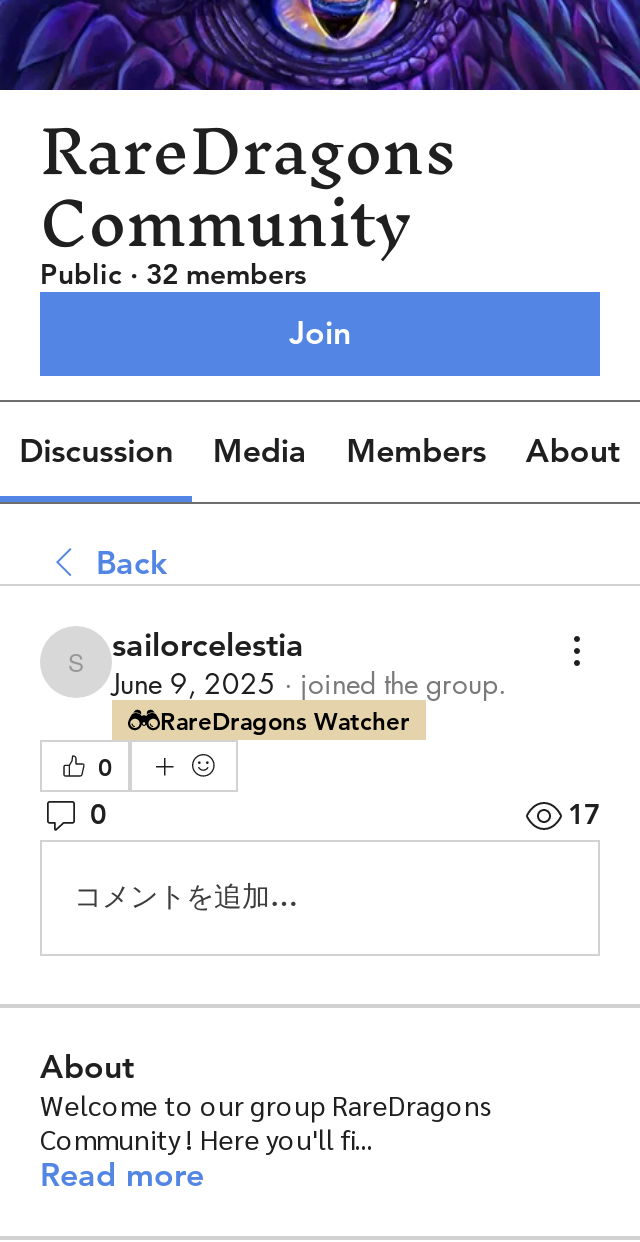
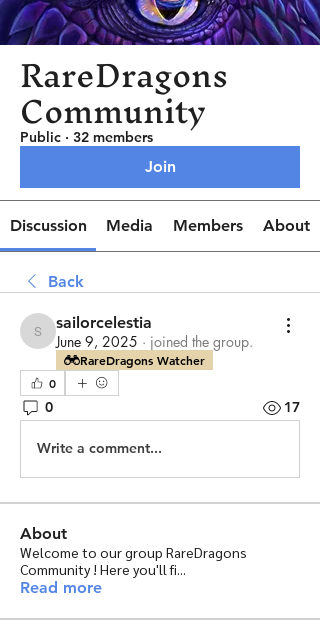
[74,879,298,915] コメントを追加… -> [37,439,162,457] Write a comment...

